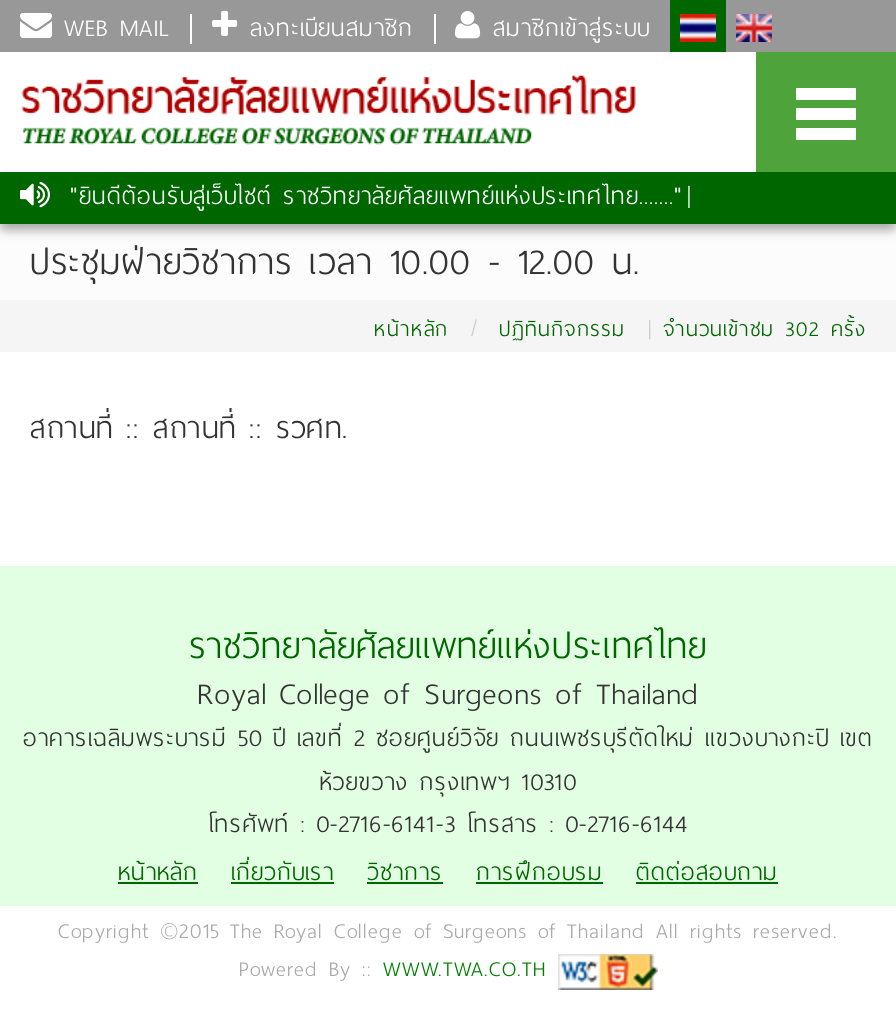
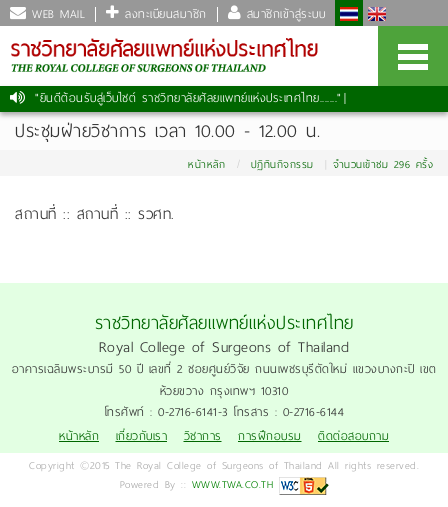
[663,310,866,348] จำนวนเข้าชม 302 ครั้ง -> [332,155,433,174] จำนวนเข้าชม 296 ครั้ง

